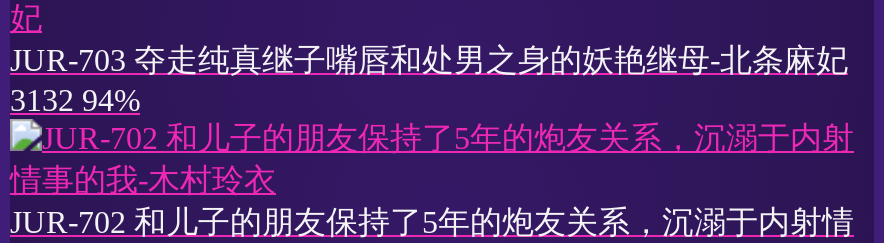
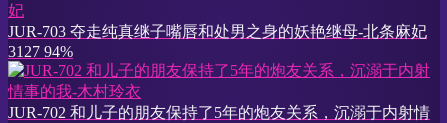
[10,82,140,116] 3132 94% -> [8,43,73,60] 3127 94%

